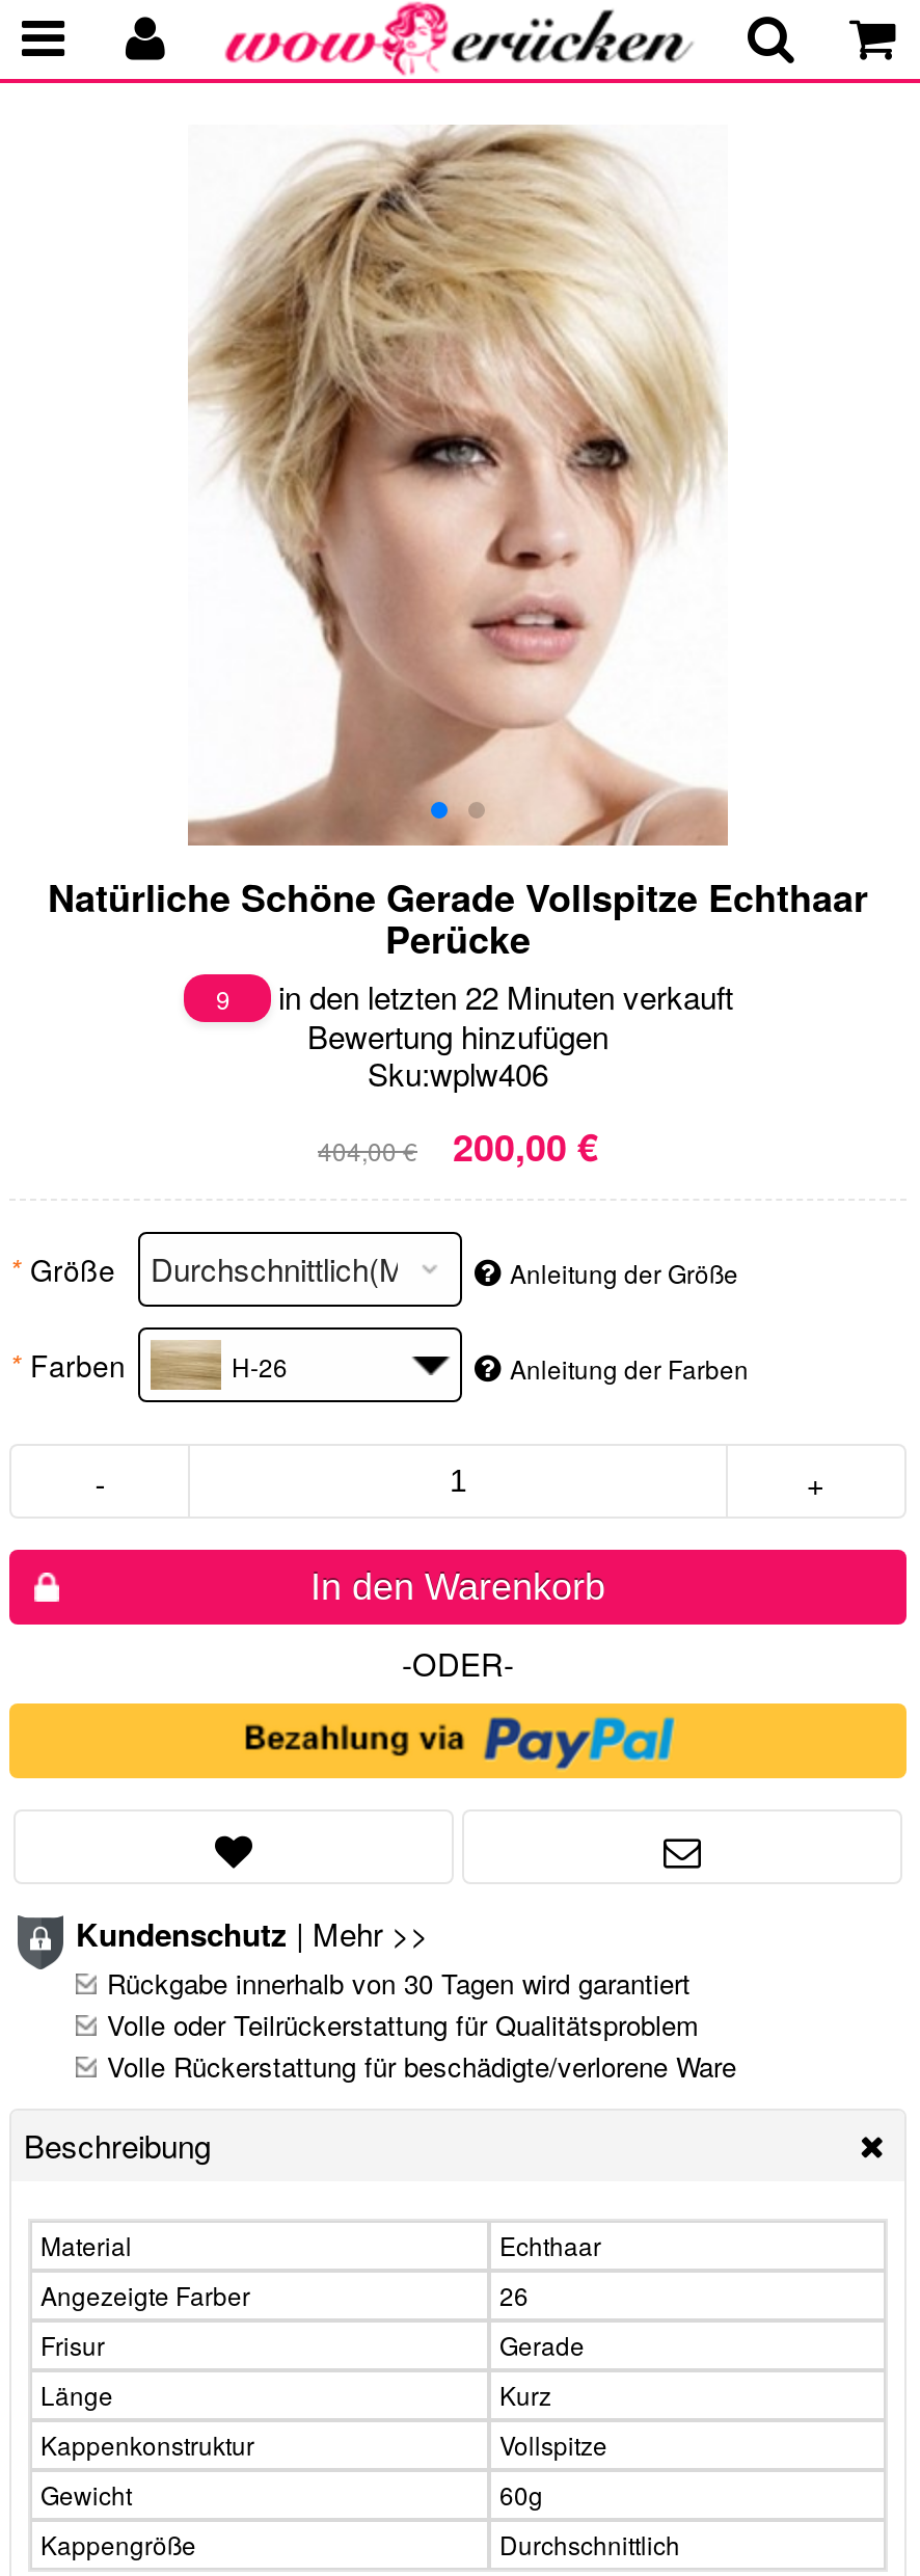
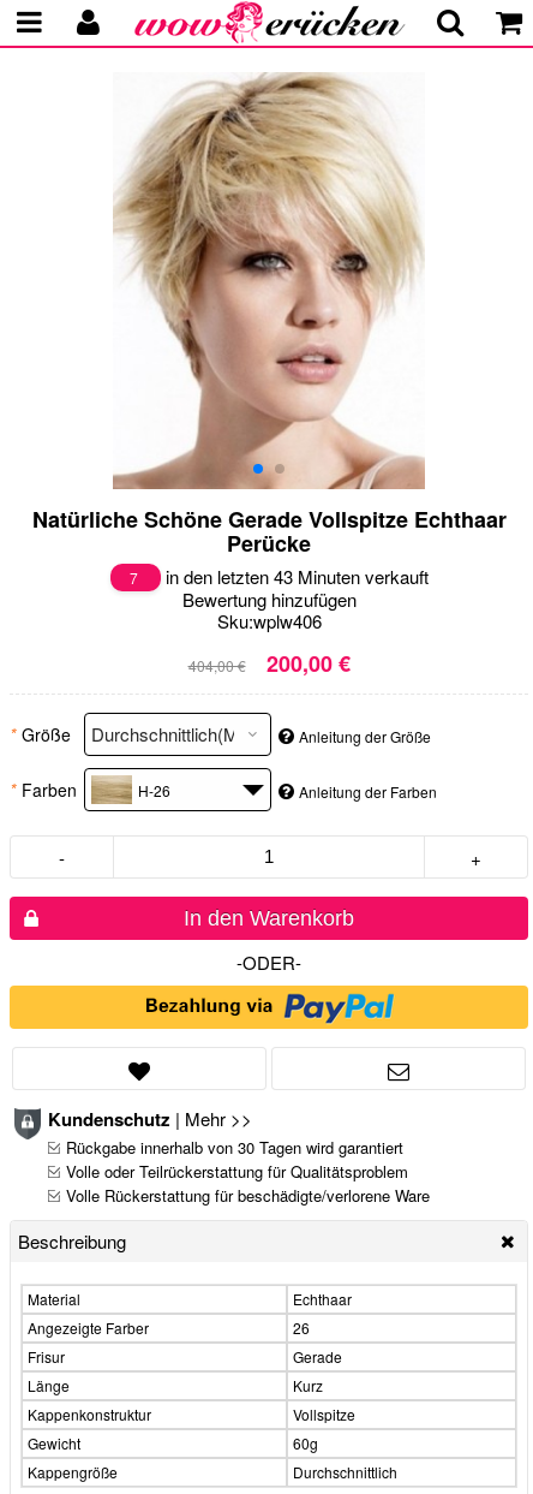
[216,980,237,1015] 9 -> [129,567,141,587] 7
[270,974,733,1017] in den letzten 22 Minuten verkauft -> [160,563,428,589] in den letzten 43 Minuten verkauft

